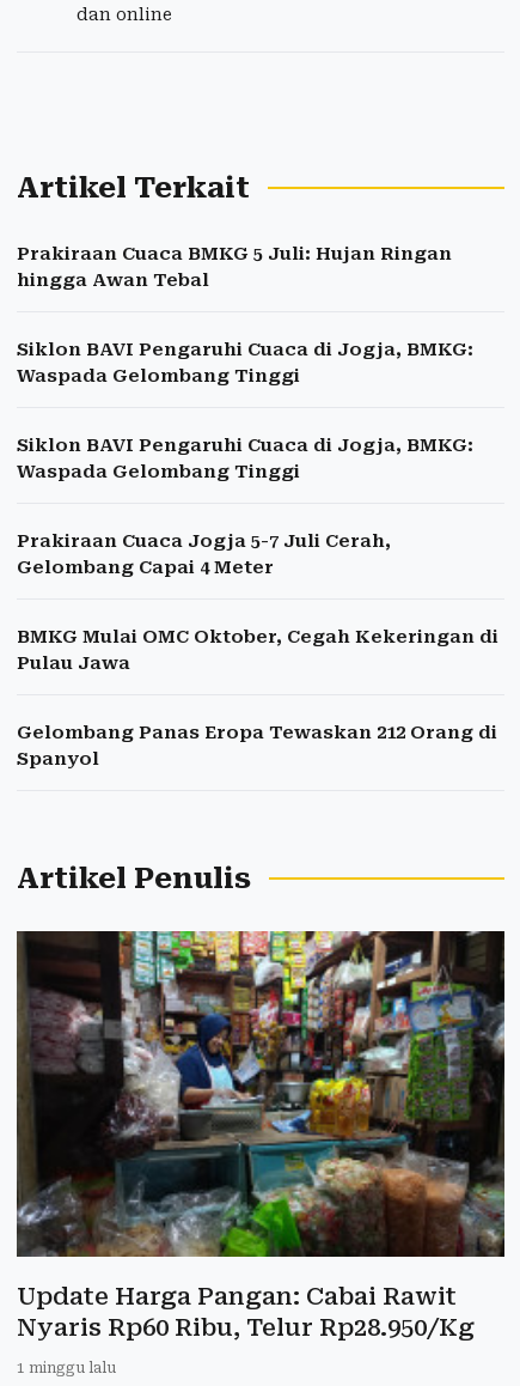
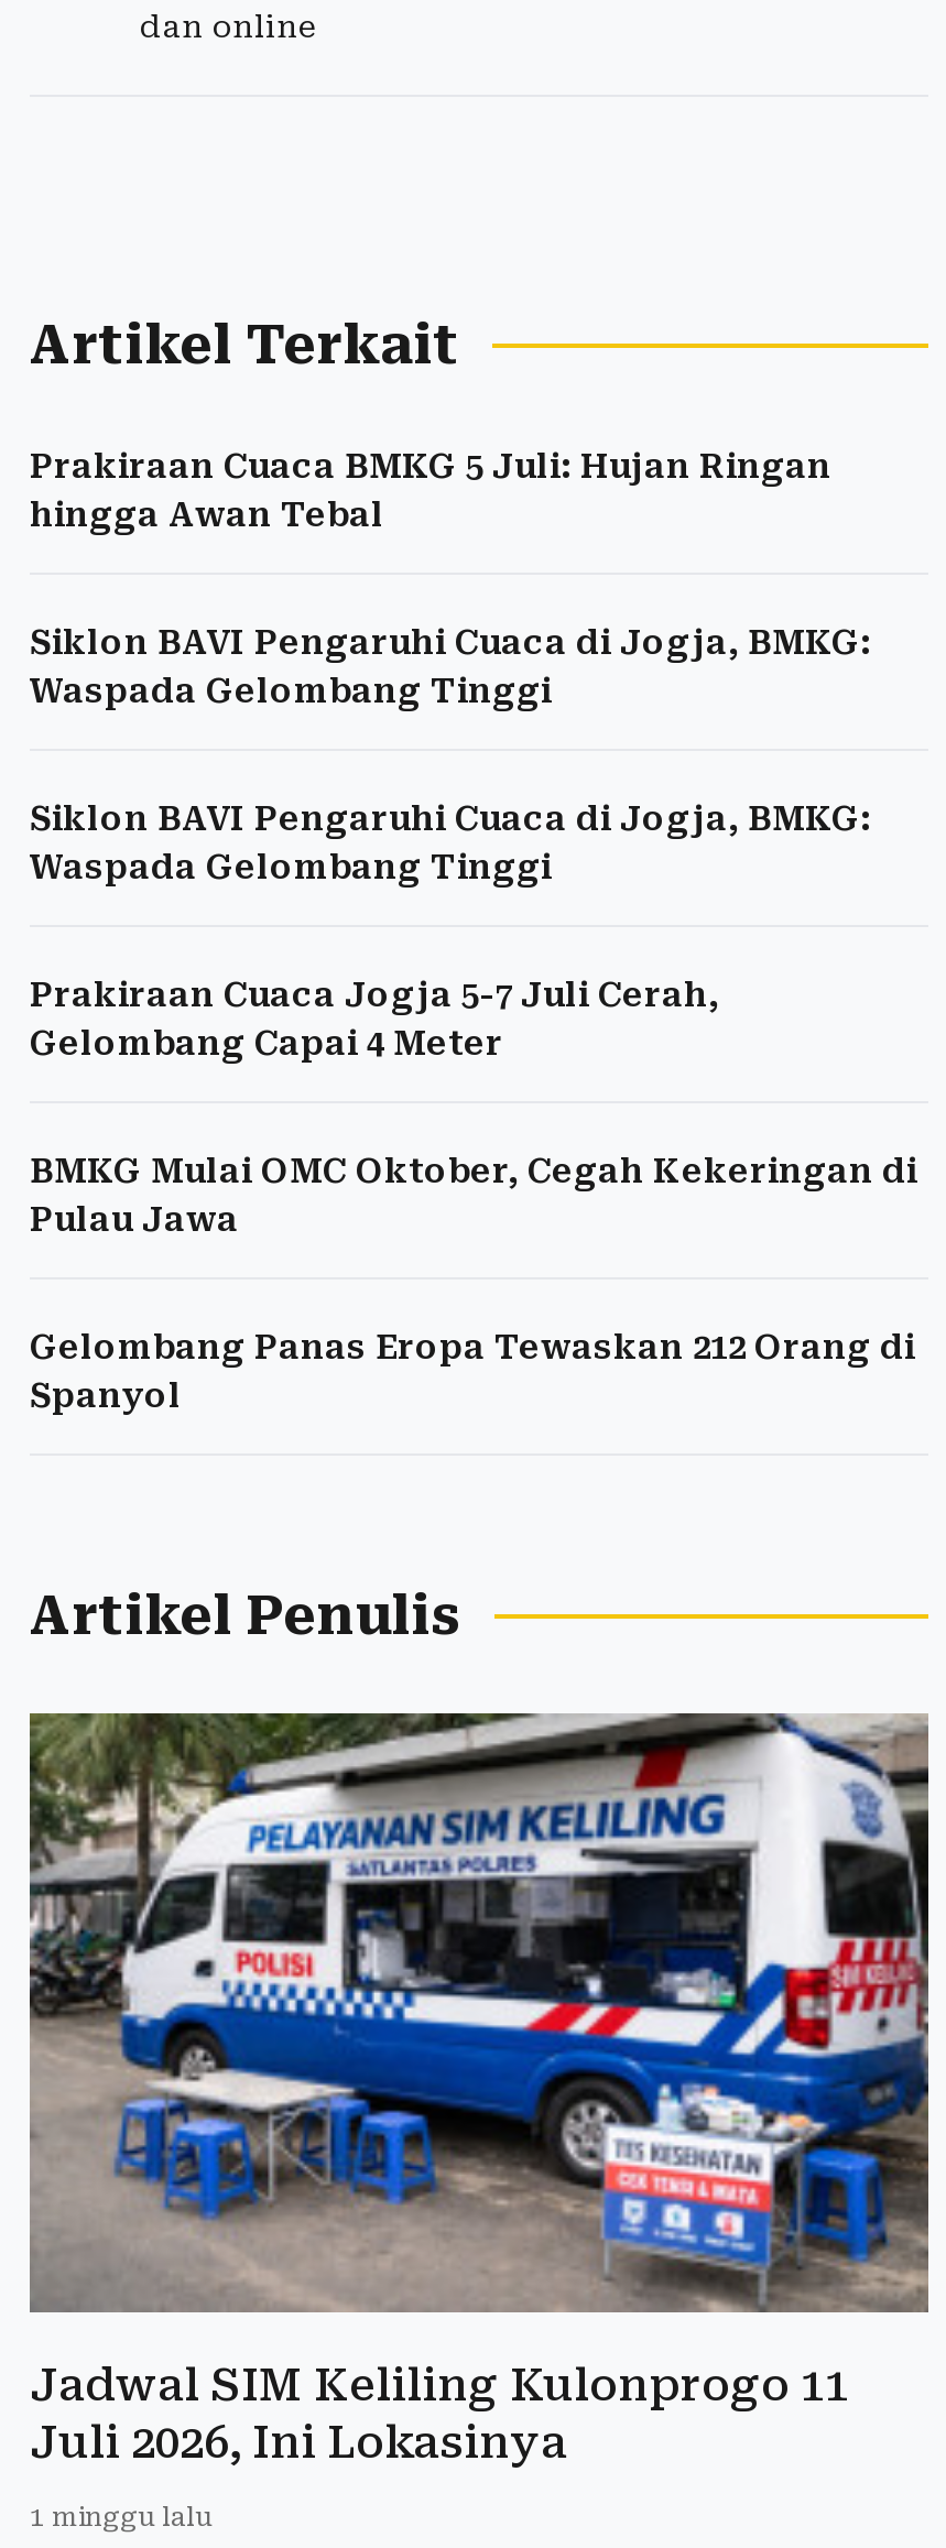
[16,930,504,1341] [image] | Update Harga Pangan: Cabai Rawit | Nyaris Rp60 Ribu, Telur Rp28.950/Kg -> [30,1711,931,2468] [image] | Jadwal SIM Keliling Kulonprogo 11 | Juli 2026, Ini Lokasinya

